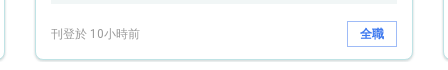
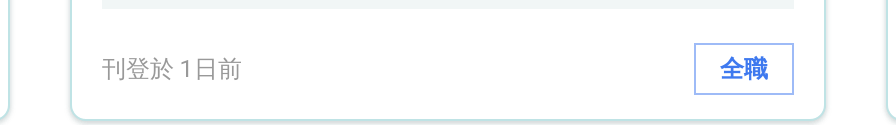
[51,26,140,40] 刊登於 10小時前 -> [102,54,242,82] 刊登於 1日前

